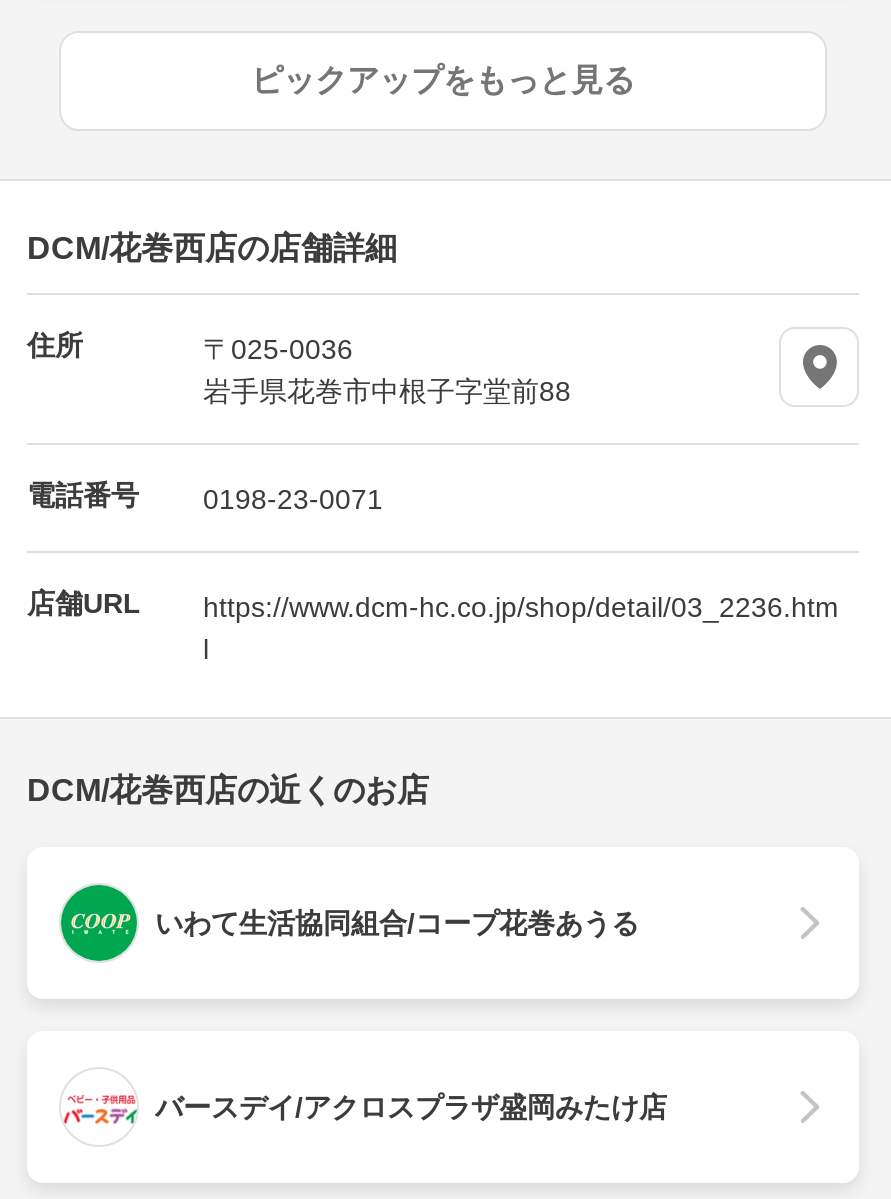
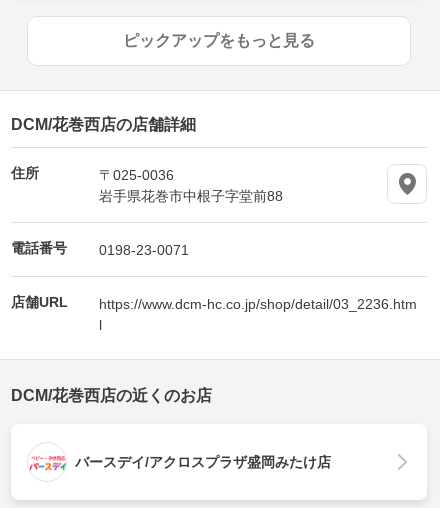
[59,883,639,963] [image] | いわて生活協同組合/コープ花巻あうる -> none

